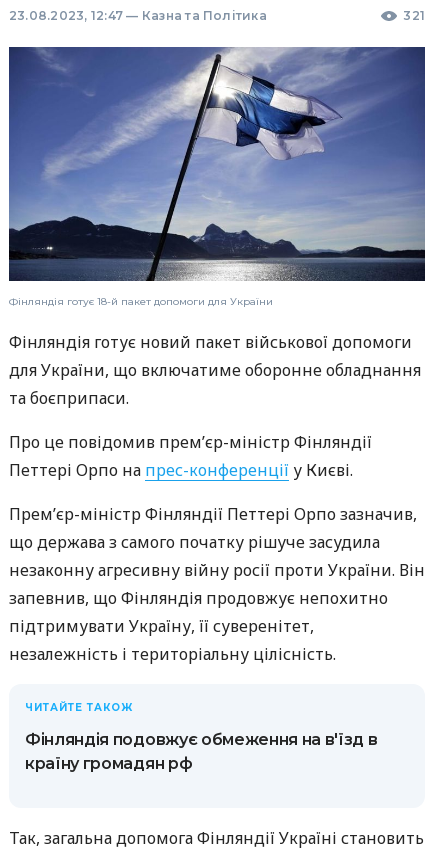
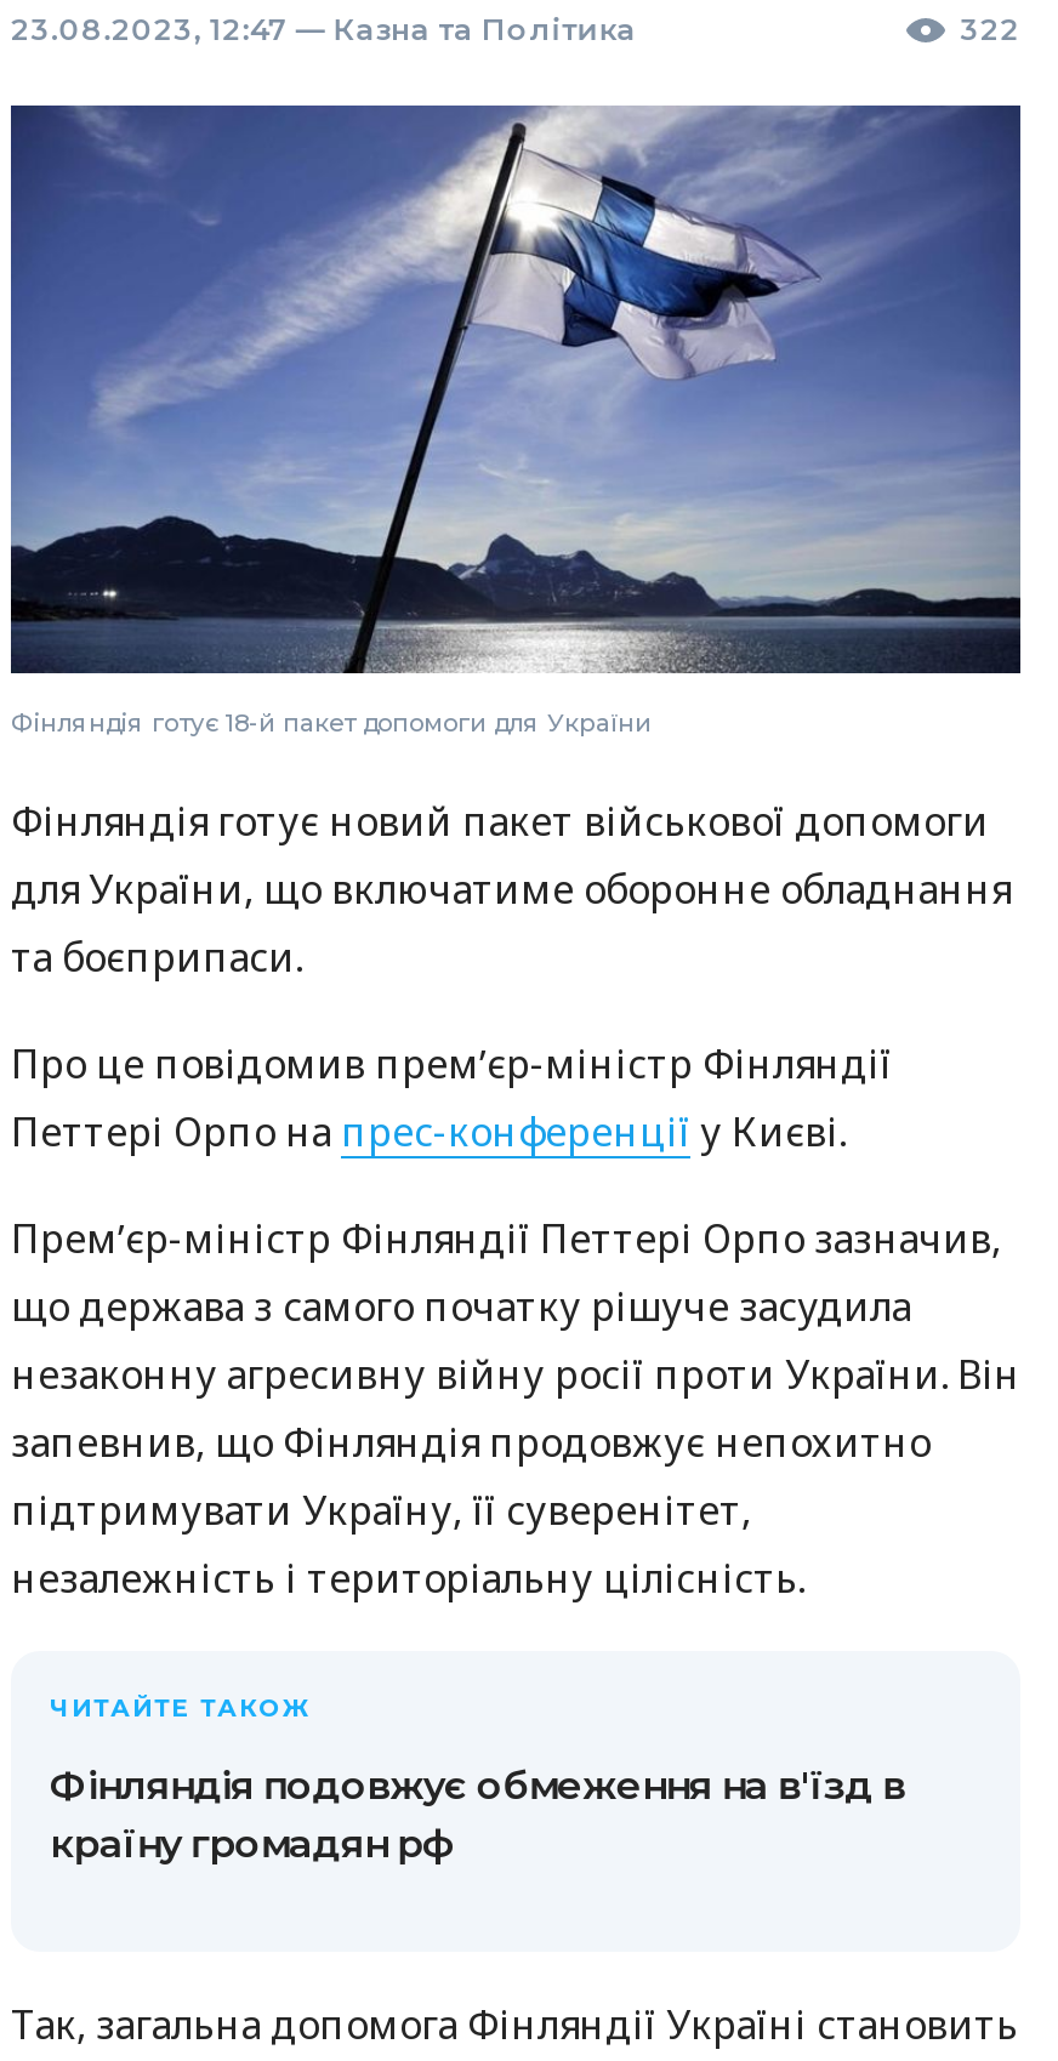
[403,8,425,23] 321 -> [960,11,1020,47] 322

